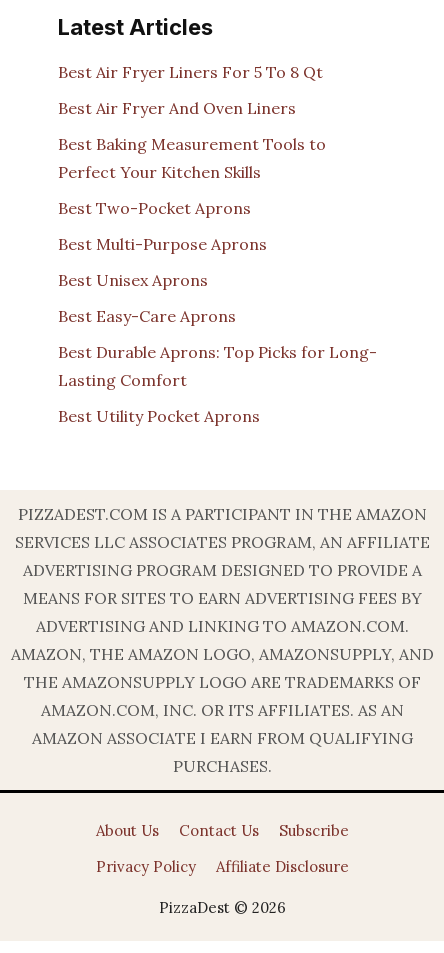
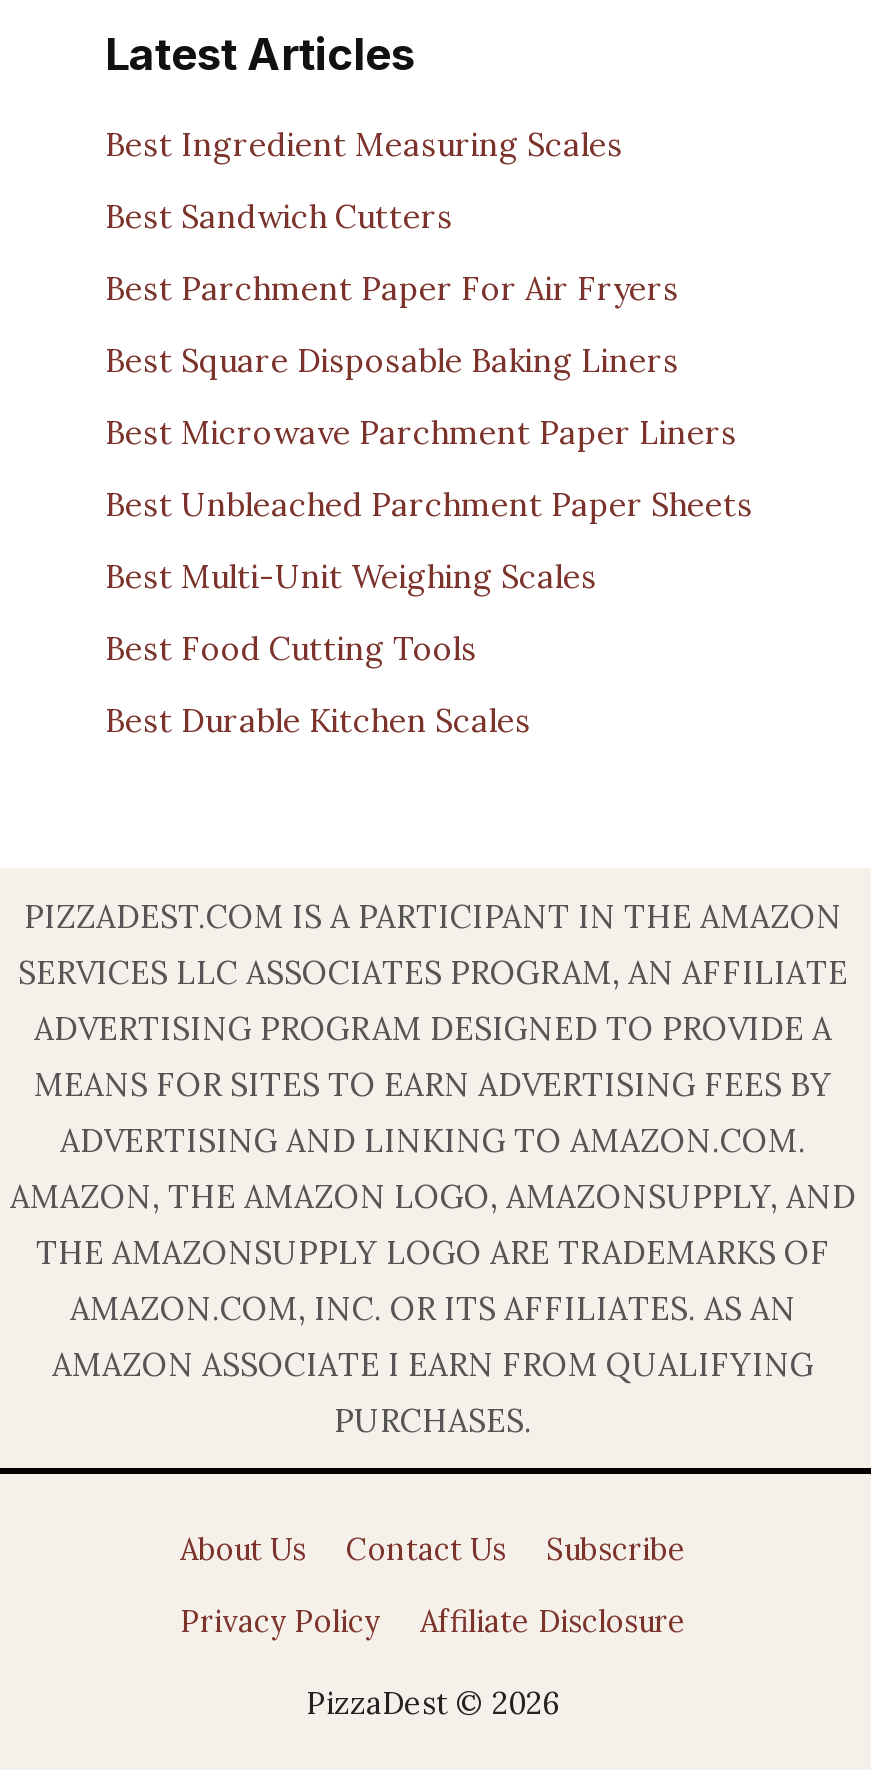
[58,61,323,81] Best Air Fryer Liners For 5 To 8 Qt -> [105,123,623,163] Best Ingredient Measuring Scales
[58,97,296,117] Best Air Fryer And Oven Liners -> [105,195,453,235] Best Sandwich Cutters
[58,133,326,181] Best Baking Measurement Tools to | Perfect Your Kitchen Skills -> [105,267,679,307] Best Parchment Paper For Air Fryers
[58,197,251,217] Best Two-Pocket Aprons -> [105,339,679,379] Best Square Disposable Baking Liners
[58,233,267,253] Best Multi-Purpose Aprons -> [105,411,737,451] Best Microwave Parchment Paper Liners
[58,269,208,289] Best Unisex Aprons -> [105,483,753,523] Best Unbleached Parchment Paper Sheets
[58,305,236,325] Best Easy-Care Aprons -> [105,555,597,595] Best Multi-Unit Weighing Scales
[58,341,377,389] Best Durable Aprons: Top Picks for Long- | Lasting Comfort -> [105,627,477,667] Best Food Cutting Tools
[58,405,260,425] Best Utility Pocket Aprons -> [105,699,531,739] Best Durable Kitchen Scales

